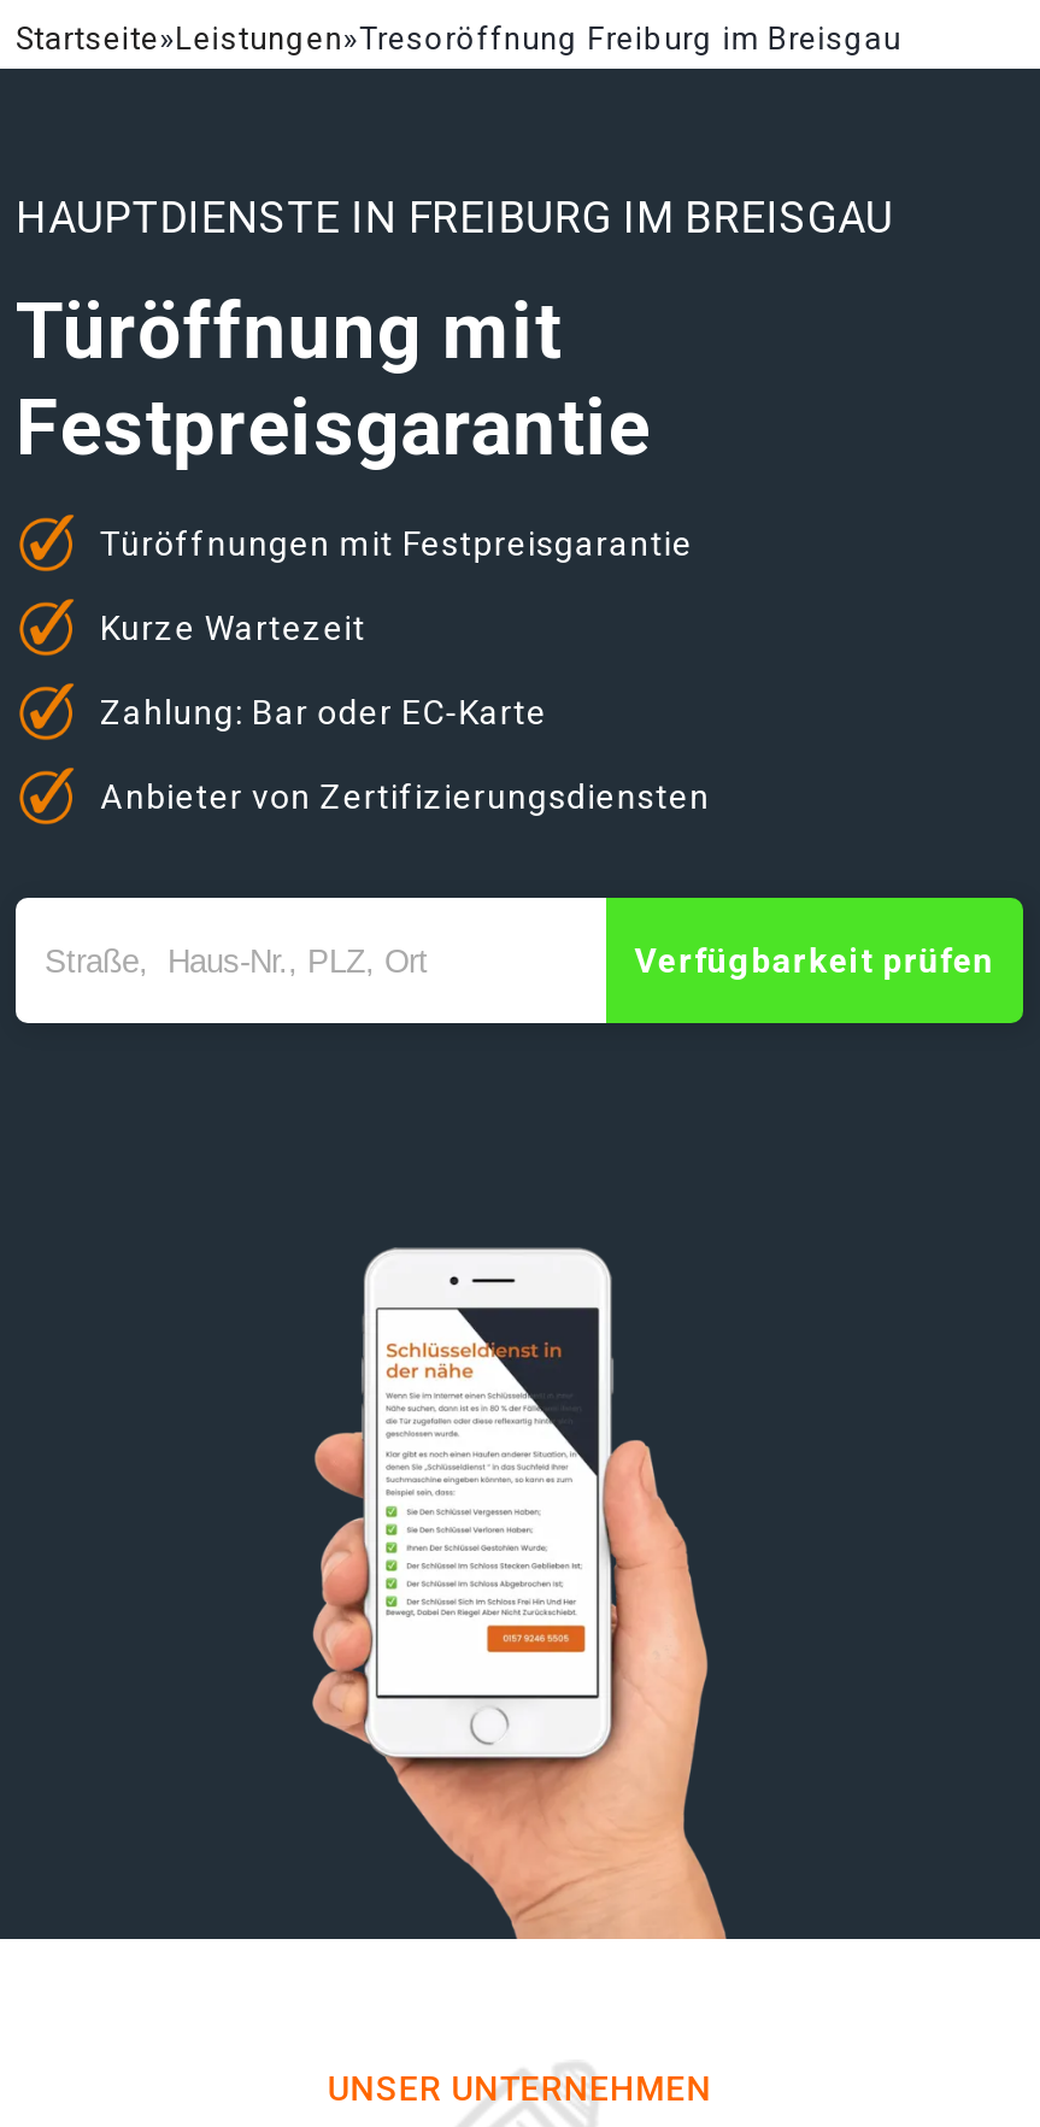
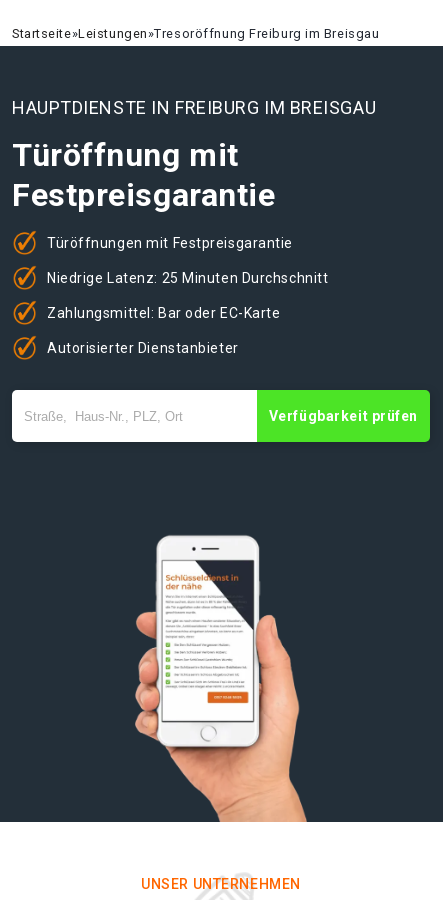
[100,607,366,646] Kurze Wartezeit -> [47,269,328,285] Niedrige Latenz: 25 Minuten Durchschnitt
[100,692,547,730] Zahlung: Bar oder EC-Karte -> [47,304,280,320] Zahlungsmittel: Bar oder EC-Karte
[100,776,710,815] Anbieter von Zertifizierungsdiensten -> [47,339,239,355] Autorisierter Dienstanbieter

